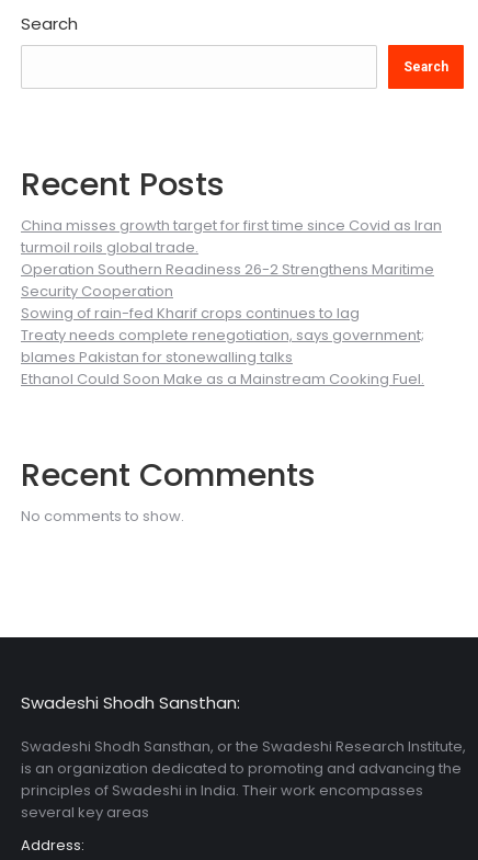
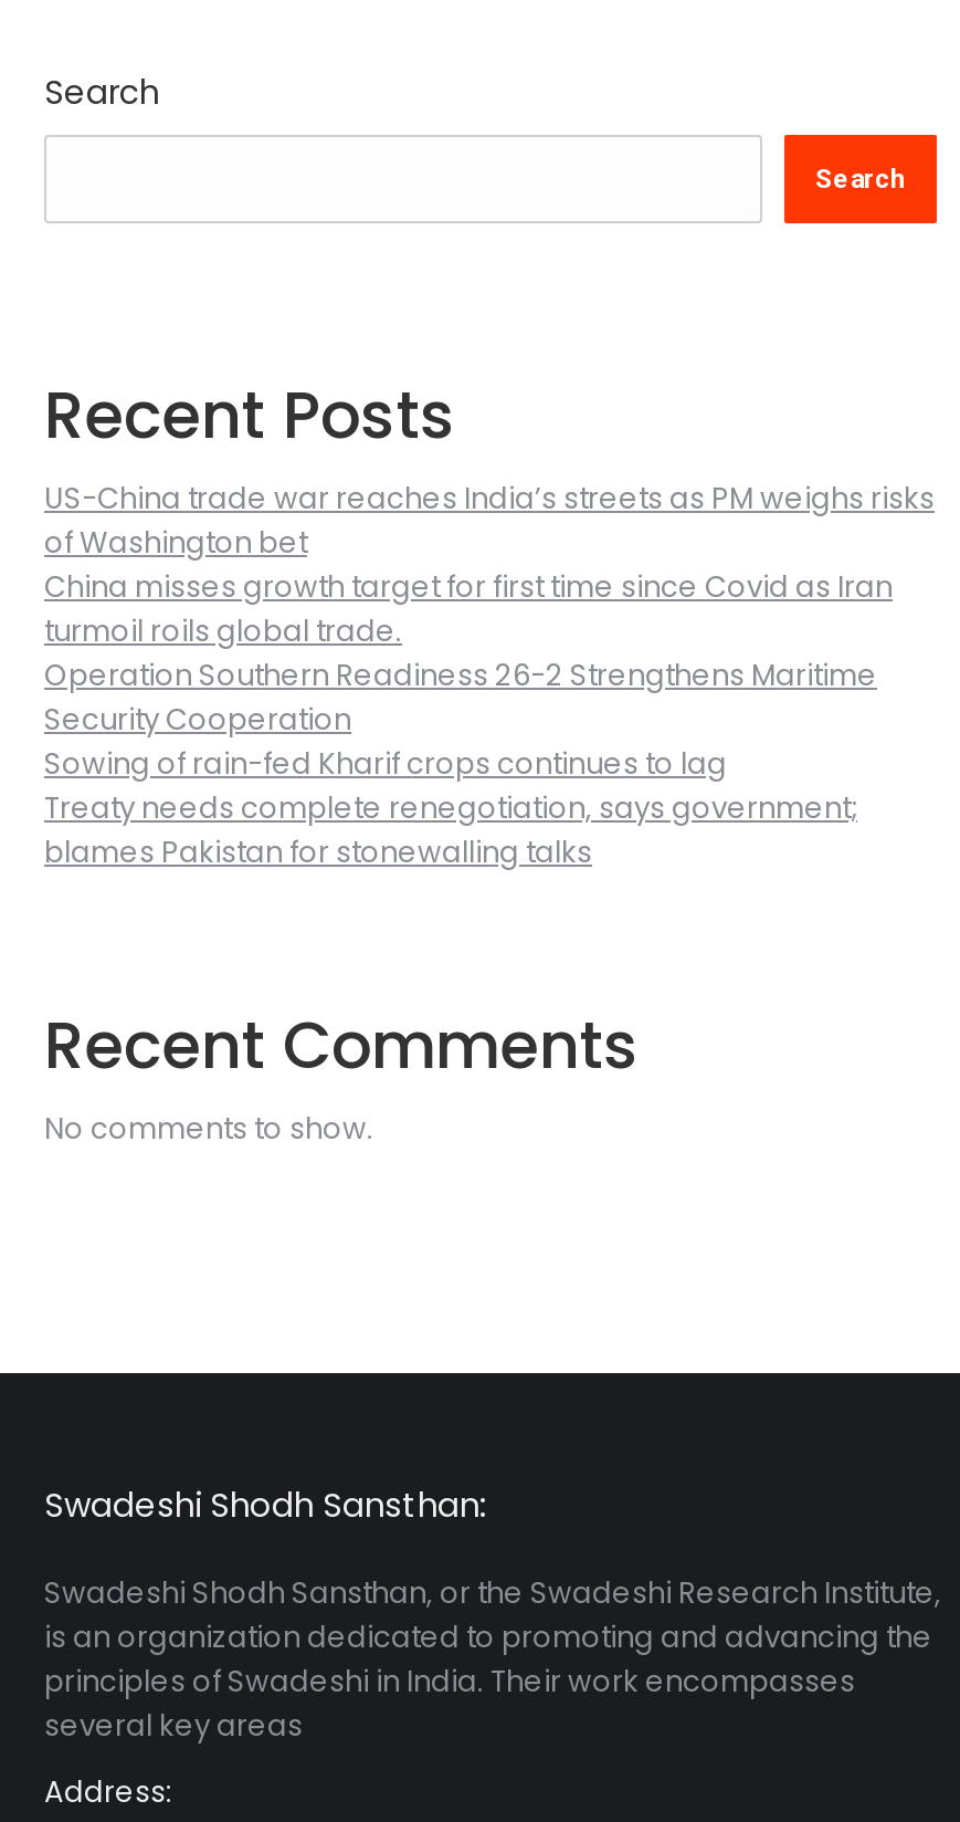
none -> [44,478,935,564] US-China trade war reaches India’s streets as PM weighs risks | of Washington bet
moved [21,215,442,367] -> [44,566,893,873]: China misses growth target for first time since Covid as Iran | turmoil roils global trade. | Operation Southern Readiness 26-2 Strengthens Maritime | Security Cooperation | Sowing of rain-fed Kharif crops continues to lag | Treaty needs complete renegotiation, says government; | blames Pakistan for stonewalling talks
[21,369,424,389] Ethanol Could Soon Make as a Mainstream Cooking Fuel. -> none

